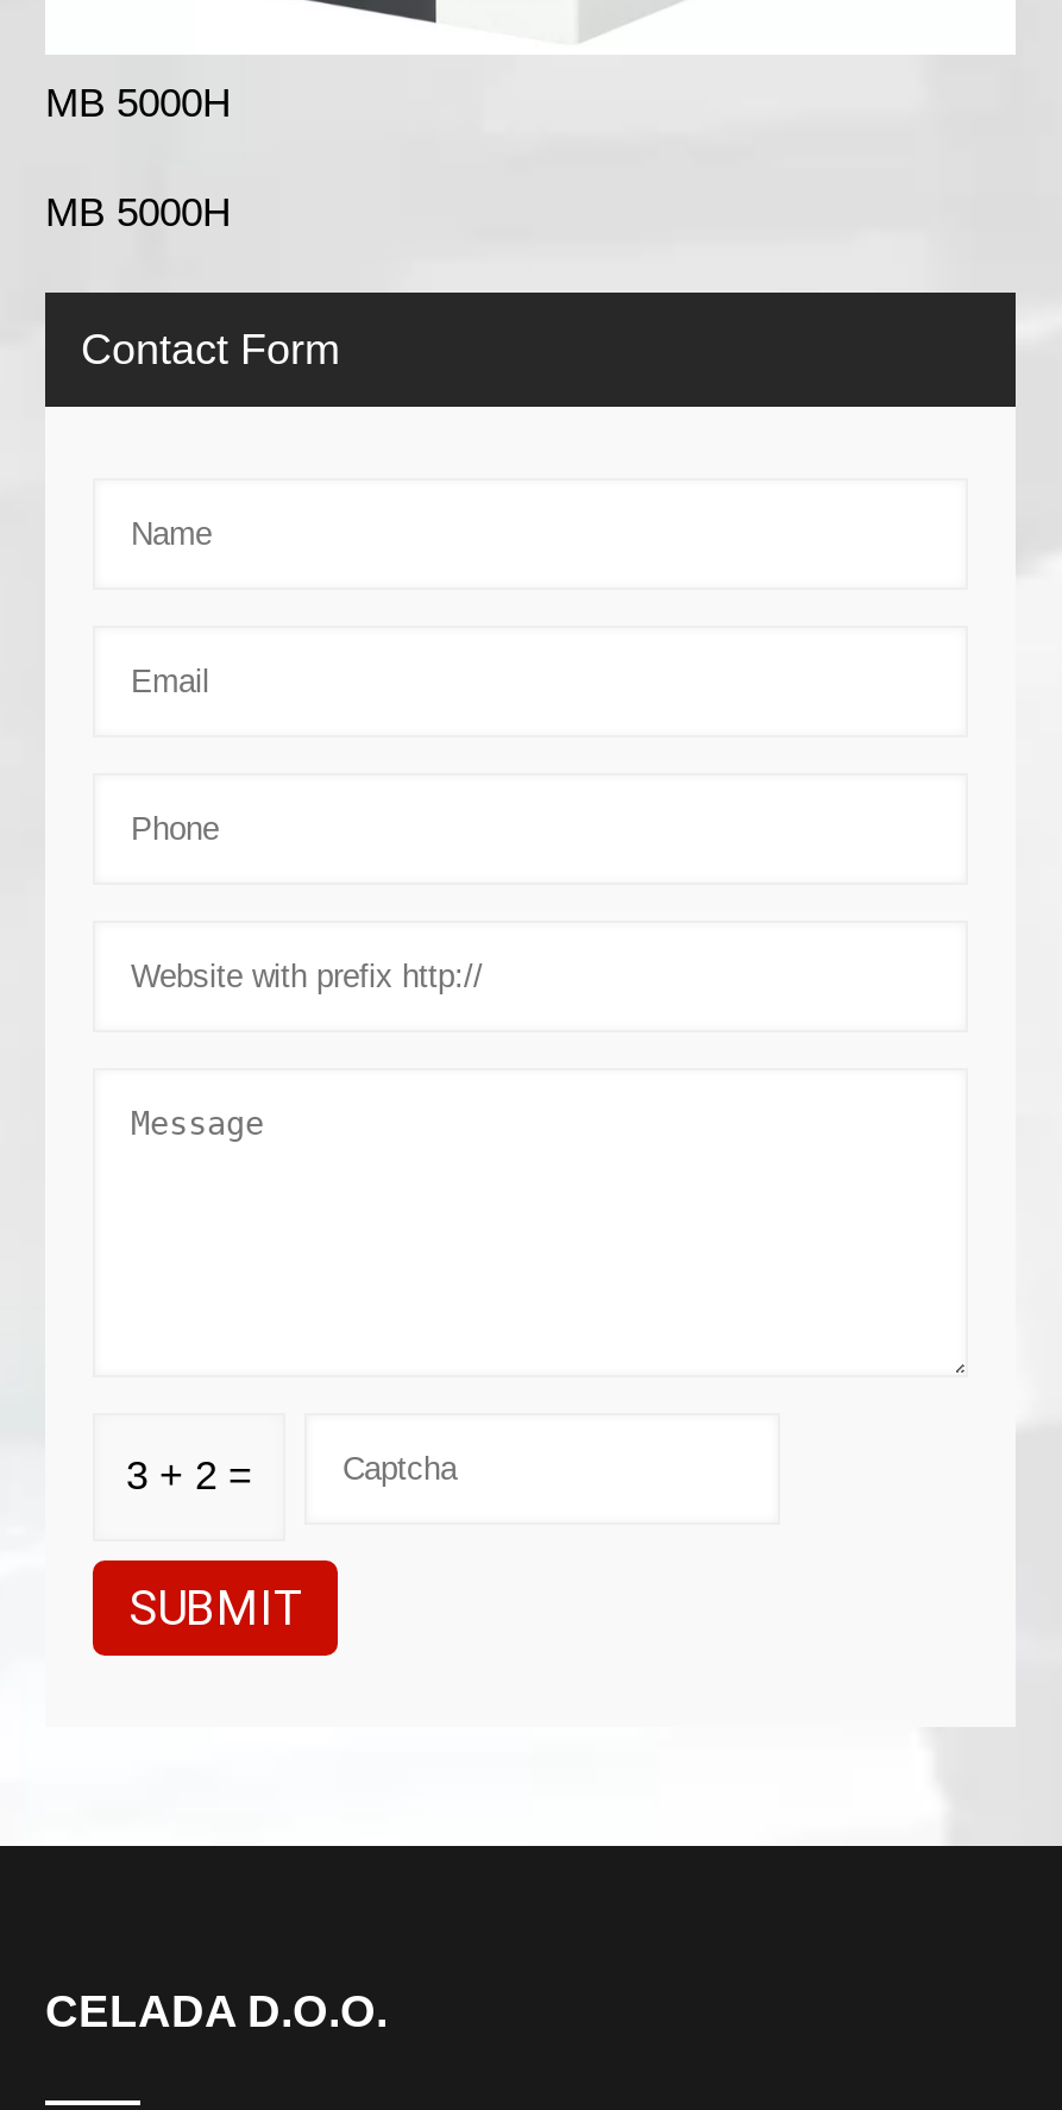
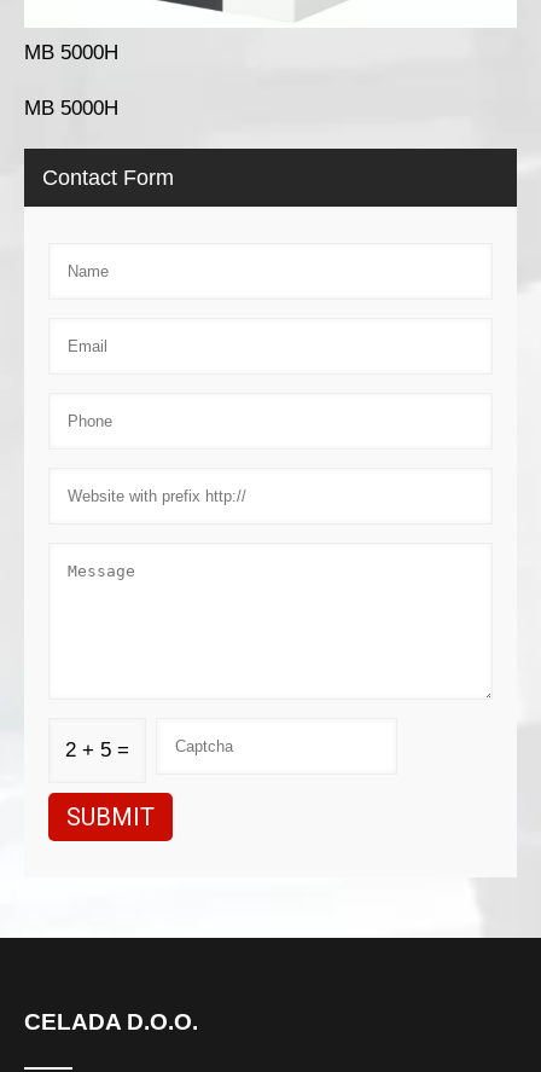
[126,1453,252,1498] 3 + 2 = -> [65,738,129,761] 2 + 5 =

